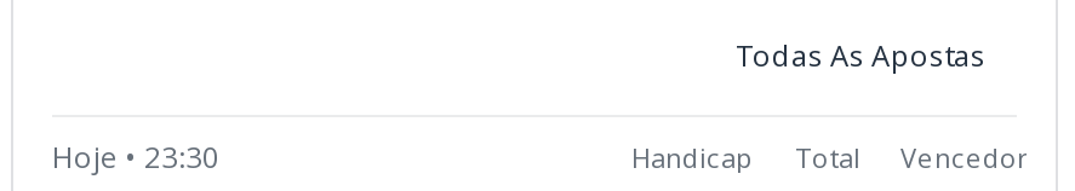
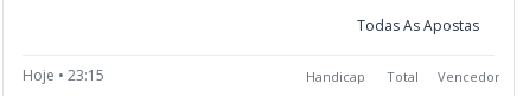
[52,136,219,177] Hoje • 23:30 -> [23,65,104,86] Hoje • 23:15

